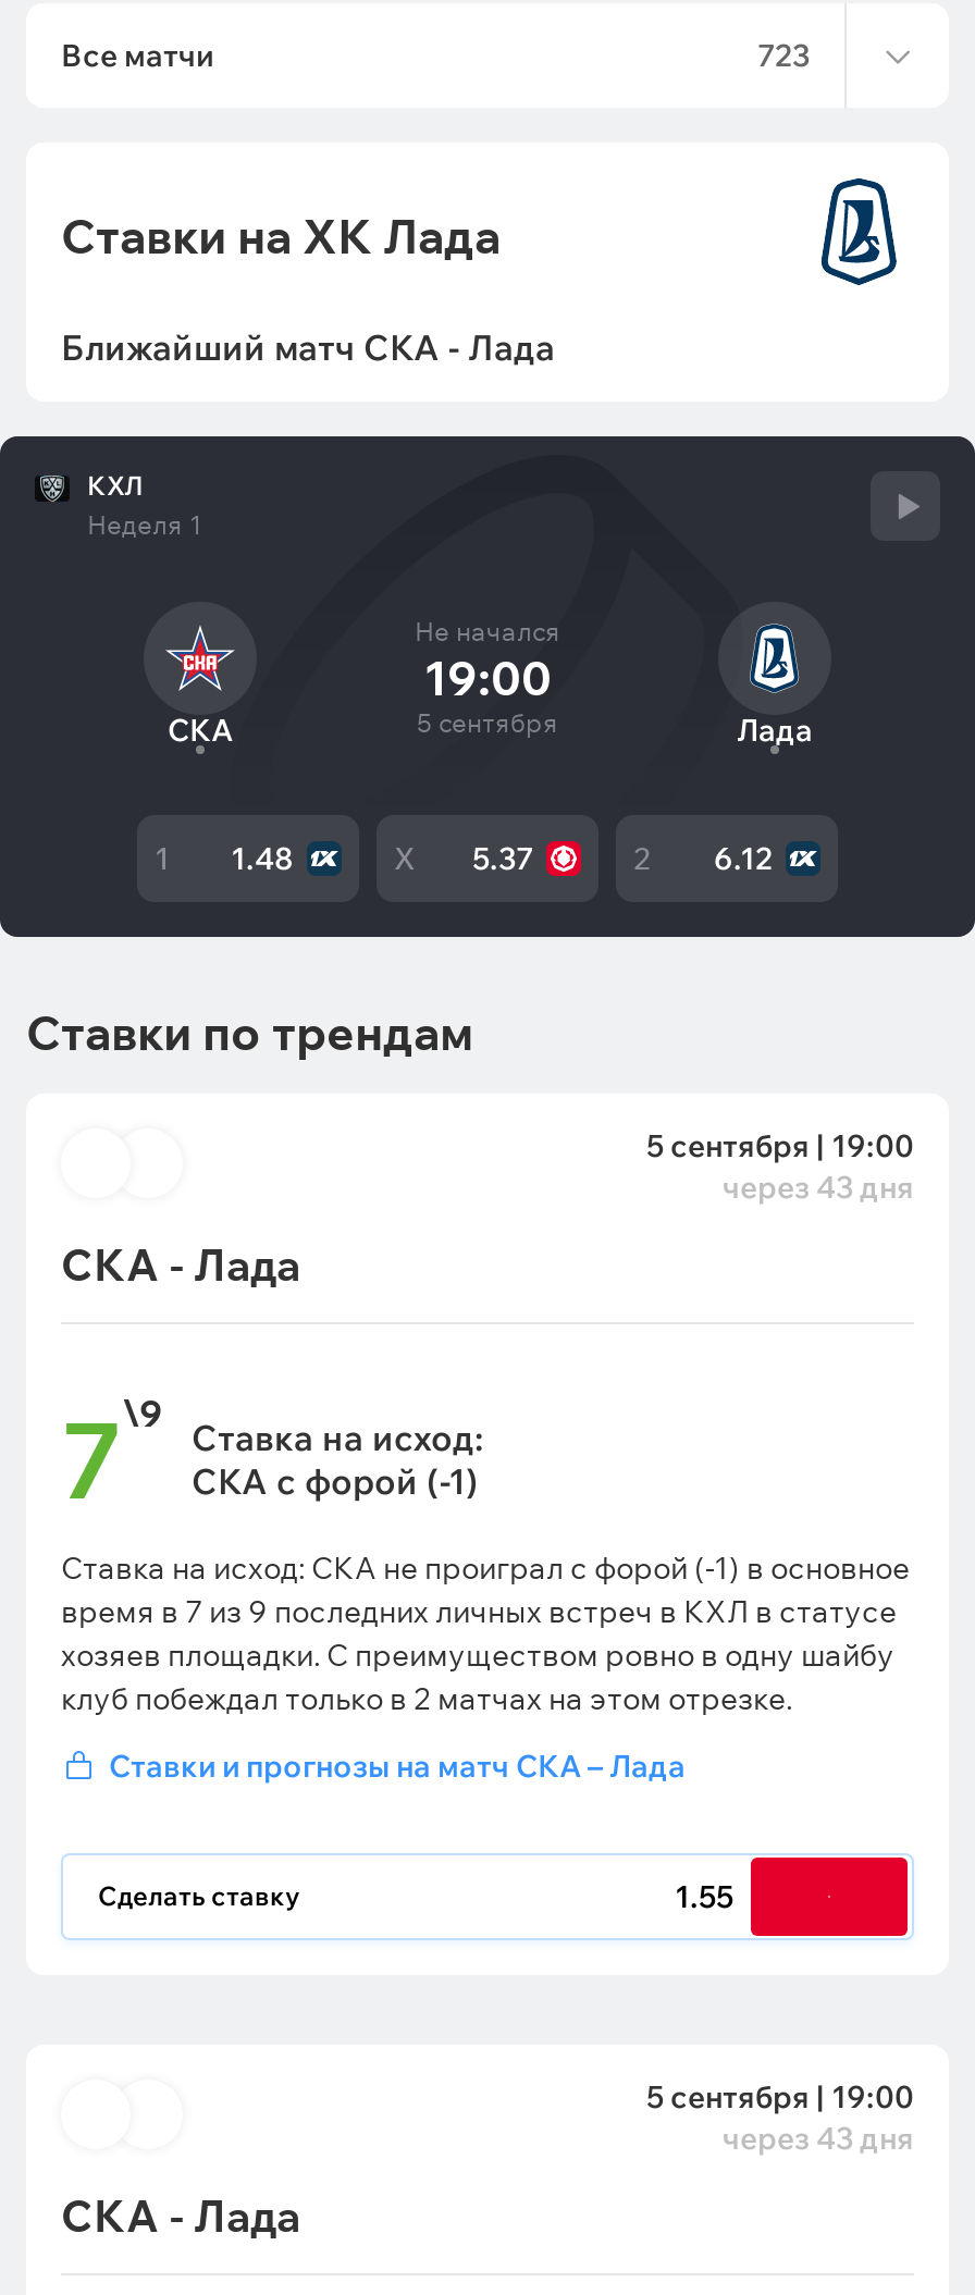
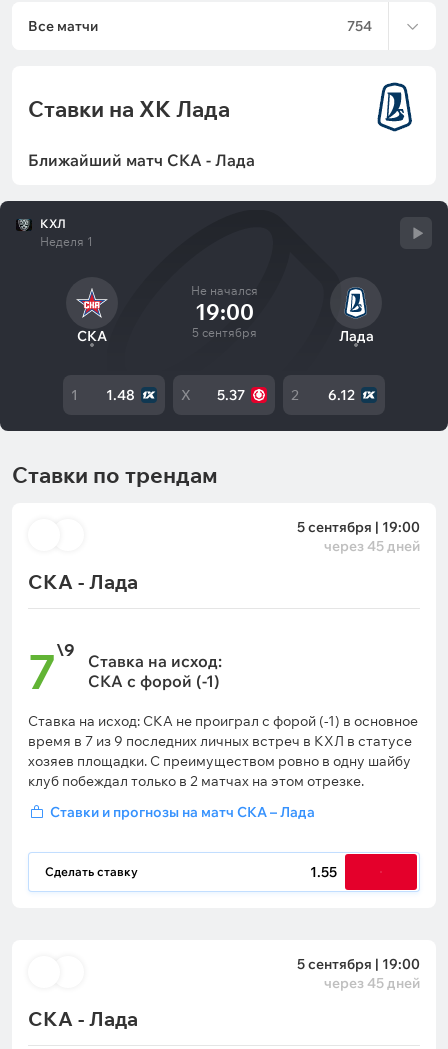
[757,36,810,75] 723 -> [347,17,372,35] 754
[723,1168,914,1207] через 43 дня -> [324,537,420,555] через 45 дней
[723,2120,914,2159] через 43 дня -> [324,974,420,992] через 45 дней

